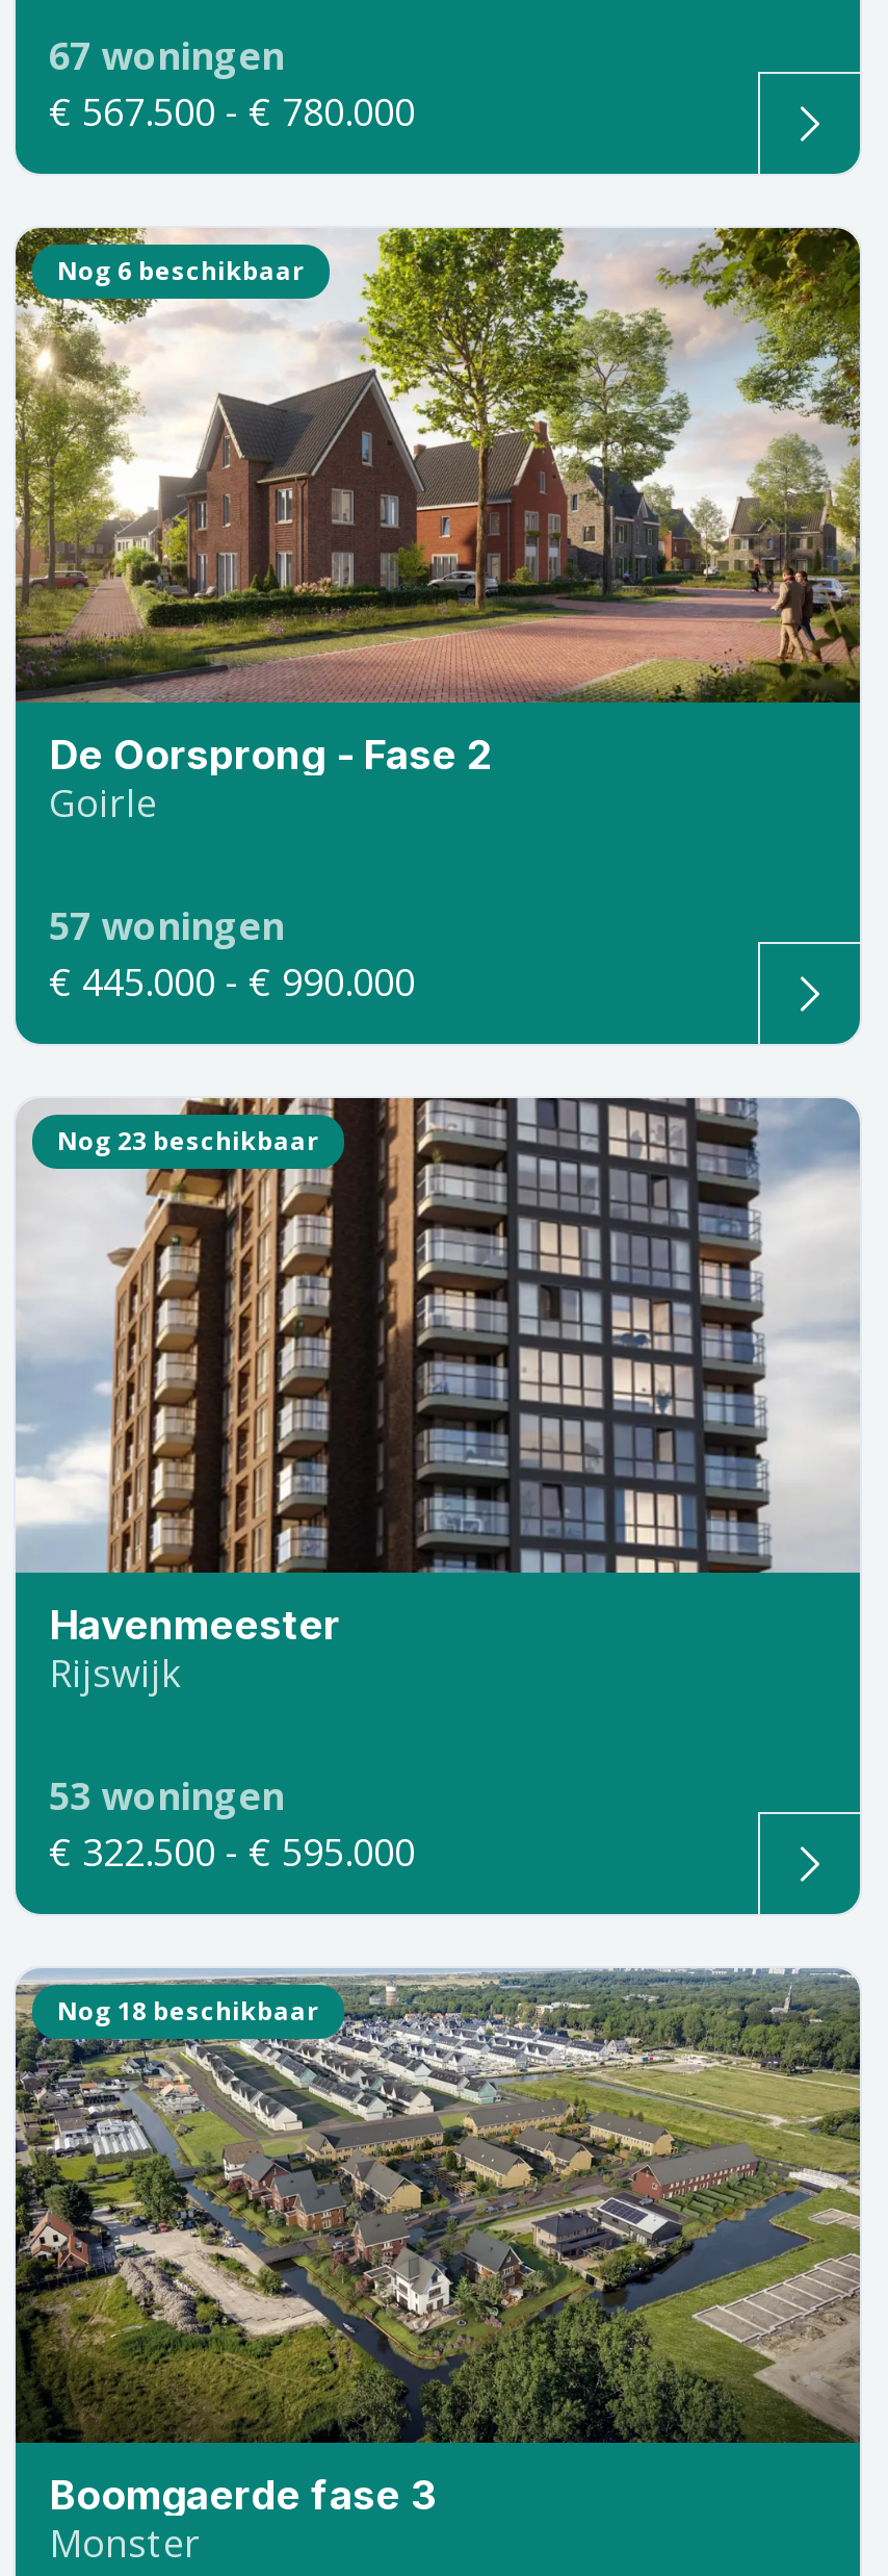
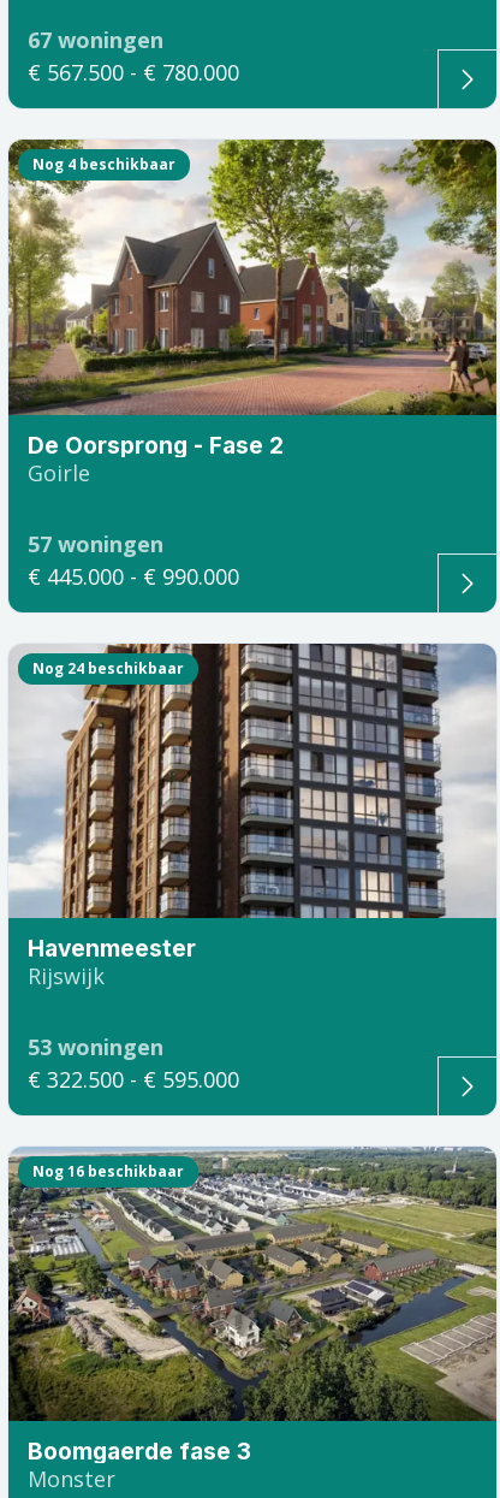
[57,252,305,287] Nog 6 beschikbaar -> [32,154,175,175] Nog 4 beschikbaar
[57,1122,319,1157] Nog 23 beschikbaar -> [32,658,184,678] Nog 24 beschikbaar
[57,1993,319,2028] Nog 18 beschikbaar -> [32,1161,184,1181] Nog 16 beschikbaar

